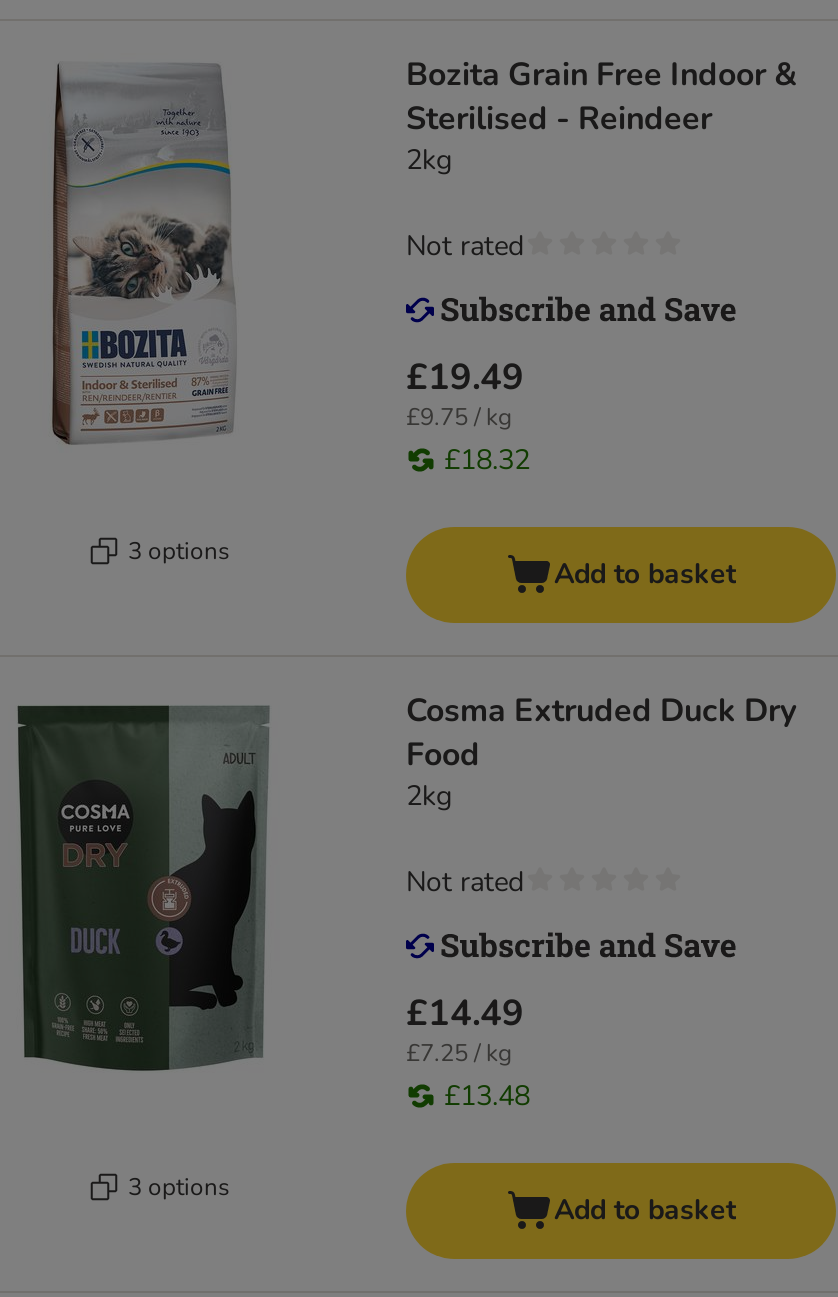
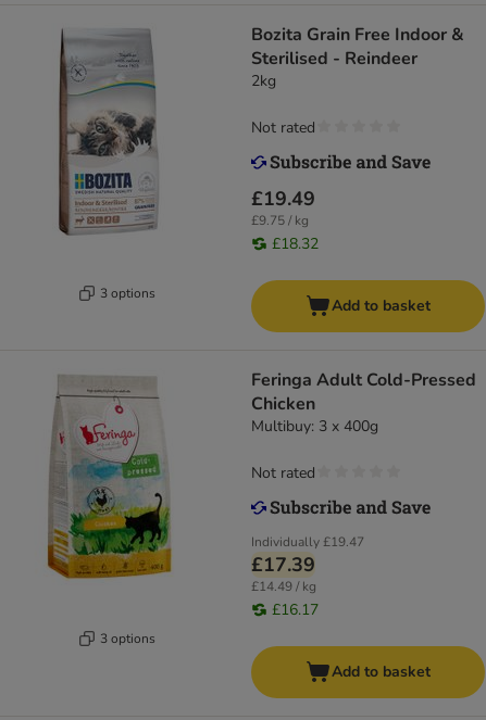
[406,689,796,815] Cosma Extruded Duck Dry | Food | 2kg -> [251,368,476,437] Feringa Adult Cold-Pressed | Chicken | Multibuy: 3 x 400g
[16,703,270,1077] [image] -> [40,377,176,580] [image]
[406,989,530,1115] £14.49 | £7.25 / kg | £13.48 -> [251,533,364,620] Individually £19.47 | £17.39 | £14.49 / kg | £16.17

